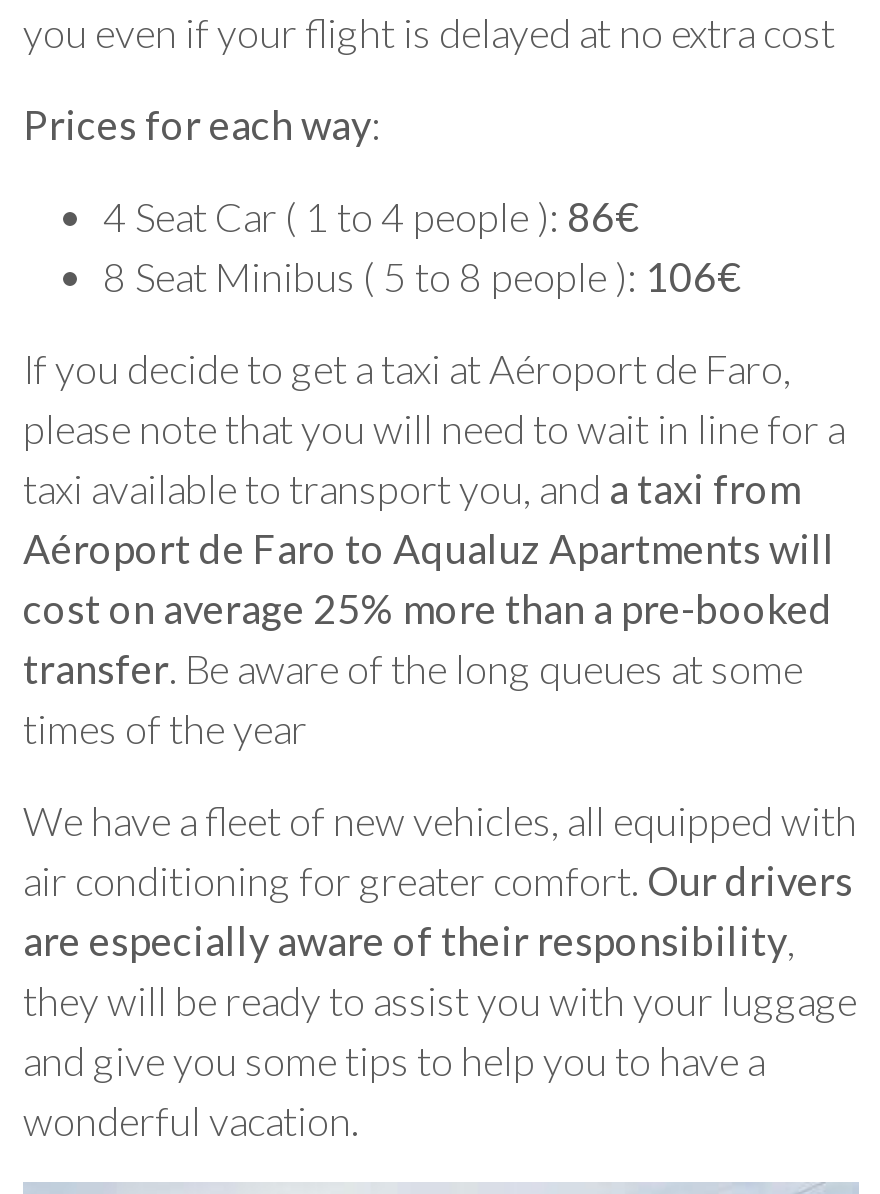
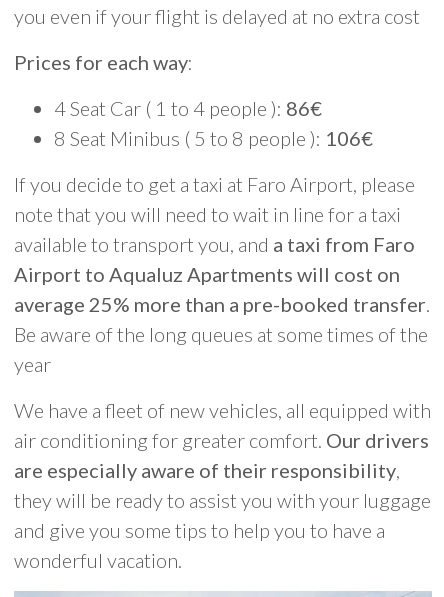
[23,345,845,753] If you decide to get a taxi at Aéroport de Faro, | please note that you will need to wait in line for a | taxi available to transport you, and a taxi from | Aéroport de Faro to Aqualuz Apartments will | cost on average 25% more than a pre-booked | transfer. Be aware of the long queues at some | times of the year -> [14,172,430,376] If you decide to get a taxi at Faro Airport, please | note that you will need to wait in line for a taxi | available to transport you, and a taxi from Faro | Airport to Aqualuz Apartments will cost on | average 25% more than a pre-booked transfer. | Be aware of the long queues at some times of the | year

